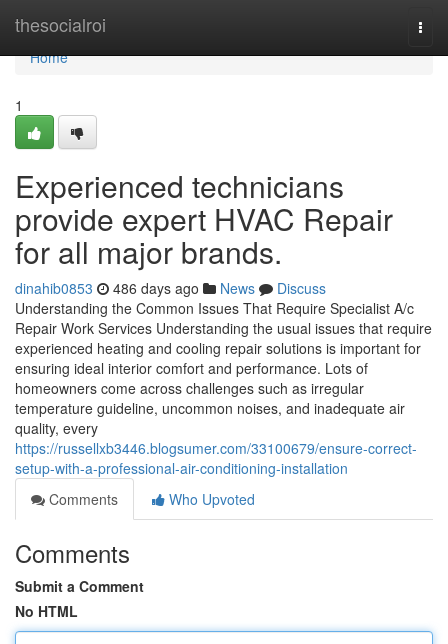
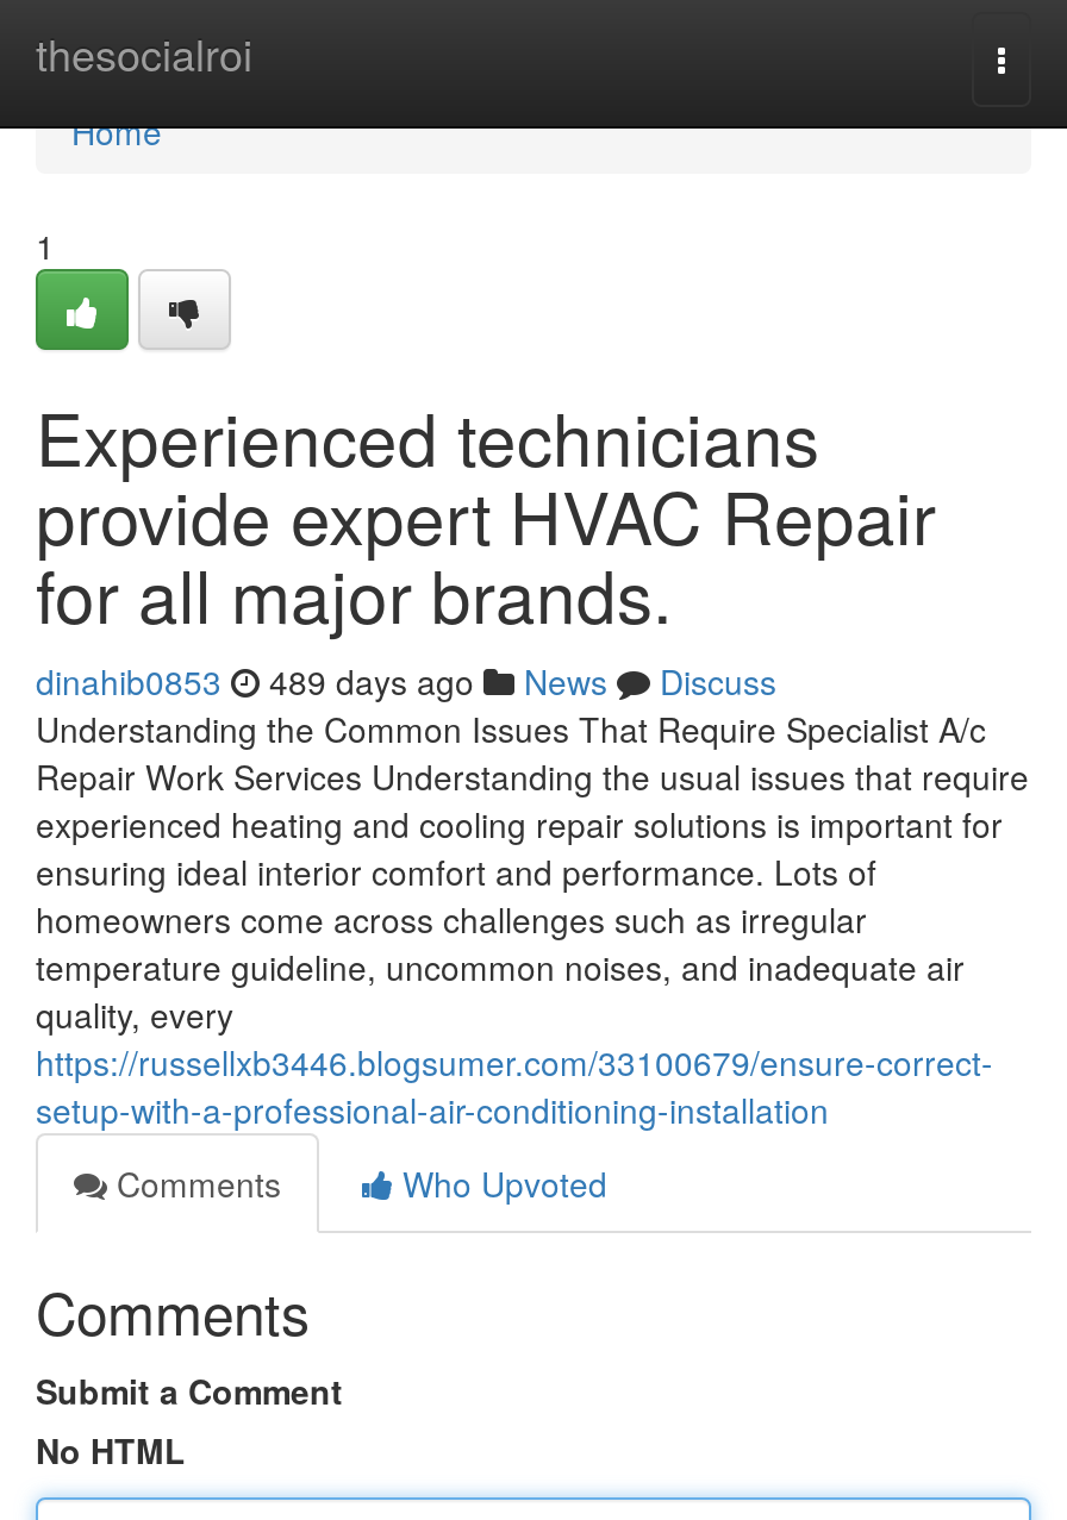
[15,278,326,298] dinahib0853 486 days ago News Discuss -> [36,657,776,705] dinahib0853 489 days ago News Discuss

